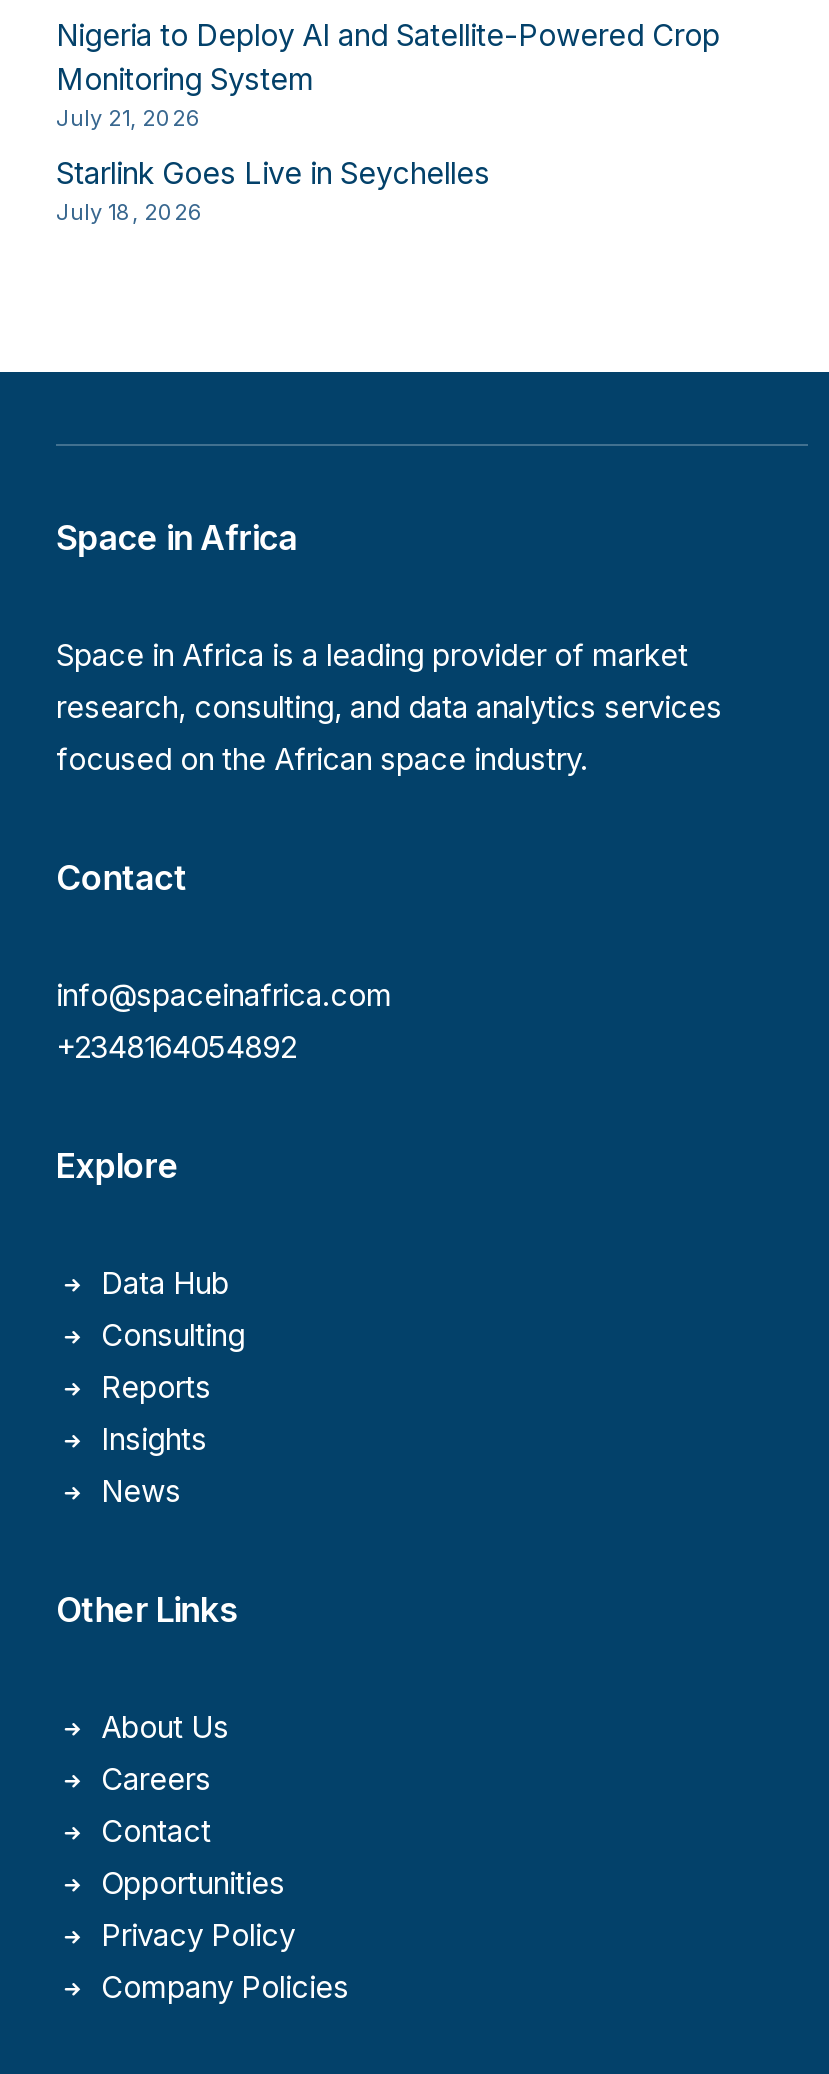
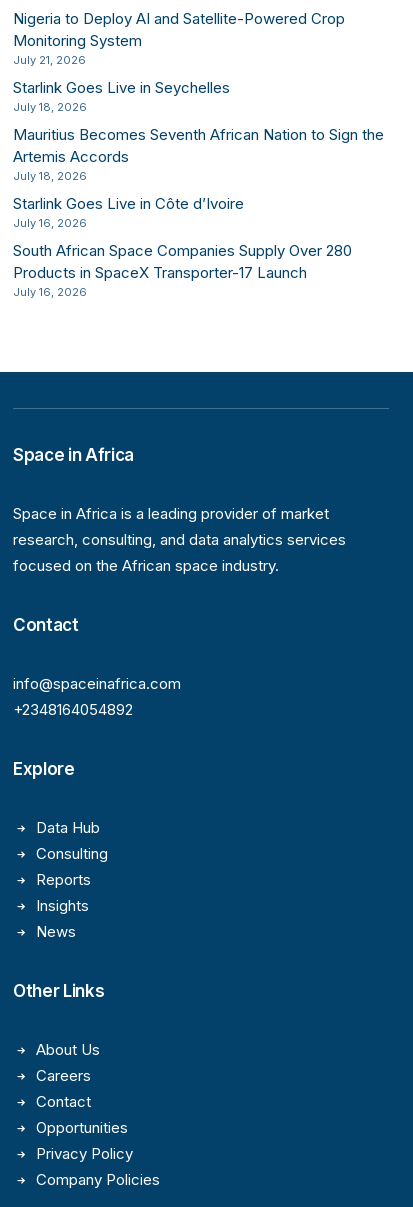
none -> [13,125,384,299] Mauritius Becomes Seventh African Nation to Sign the | Artemis Accords | July 18, 2026 | Starlink Goes Live in Côte d’Ivoire | July 16, 2026 | South African Space Companies Supply Over 280 | Products in SpaceX Transporter-17 Launch | July 16, 2026

